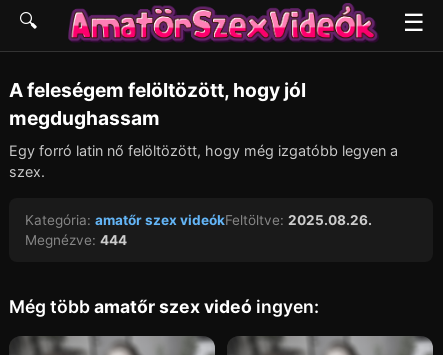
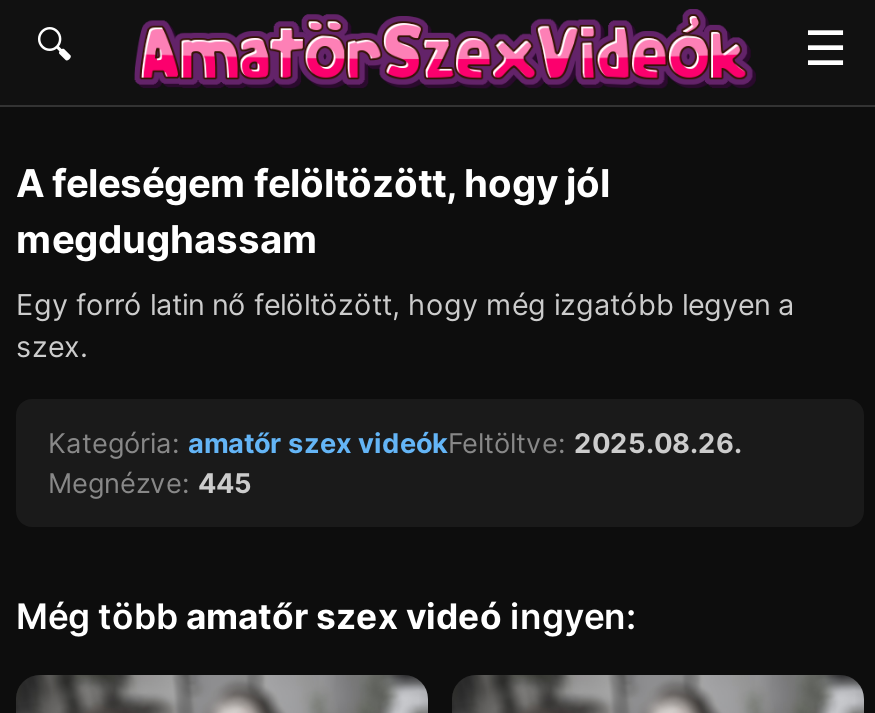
[25,232,127,248] Megnézve: 444 -> [48,467,252,499] Megnézve: 445

